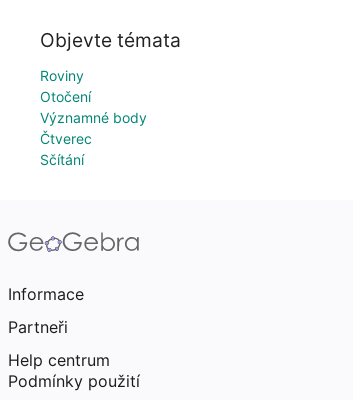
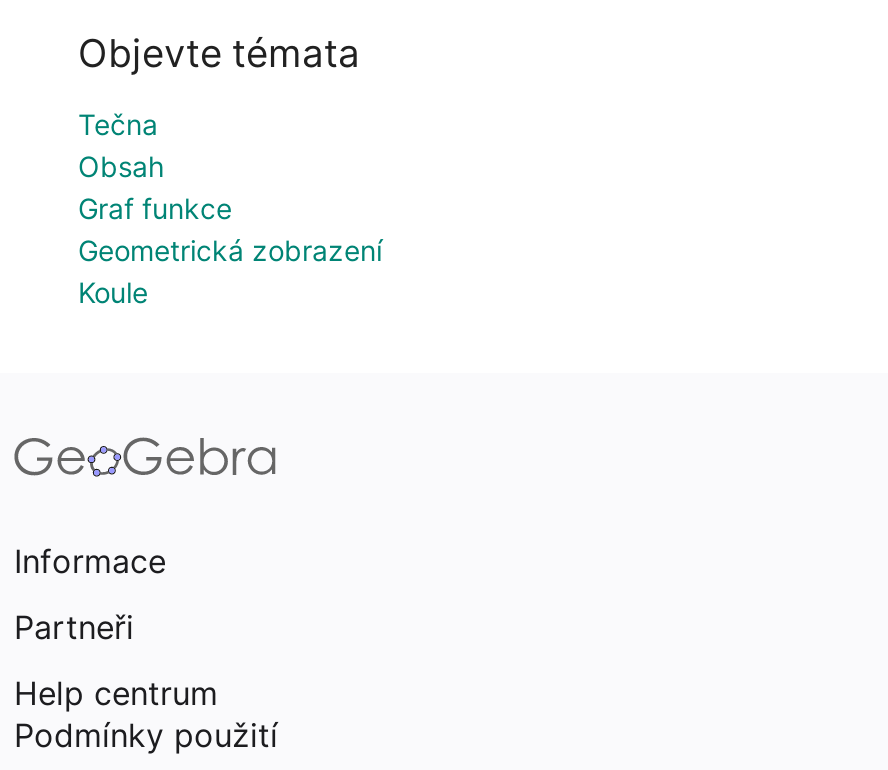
[40,67,147,168] Roviny | Otočení | Významné body | Čtverec | Sčítání -> [78,107,382,309] Tečna | Obsah | Graf funkce | Geometrická zobrazení | Koule

